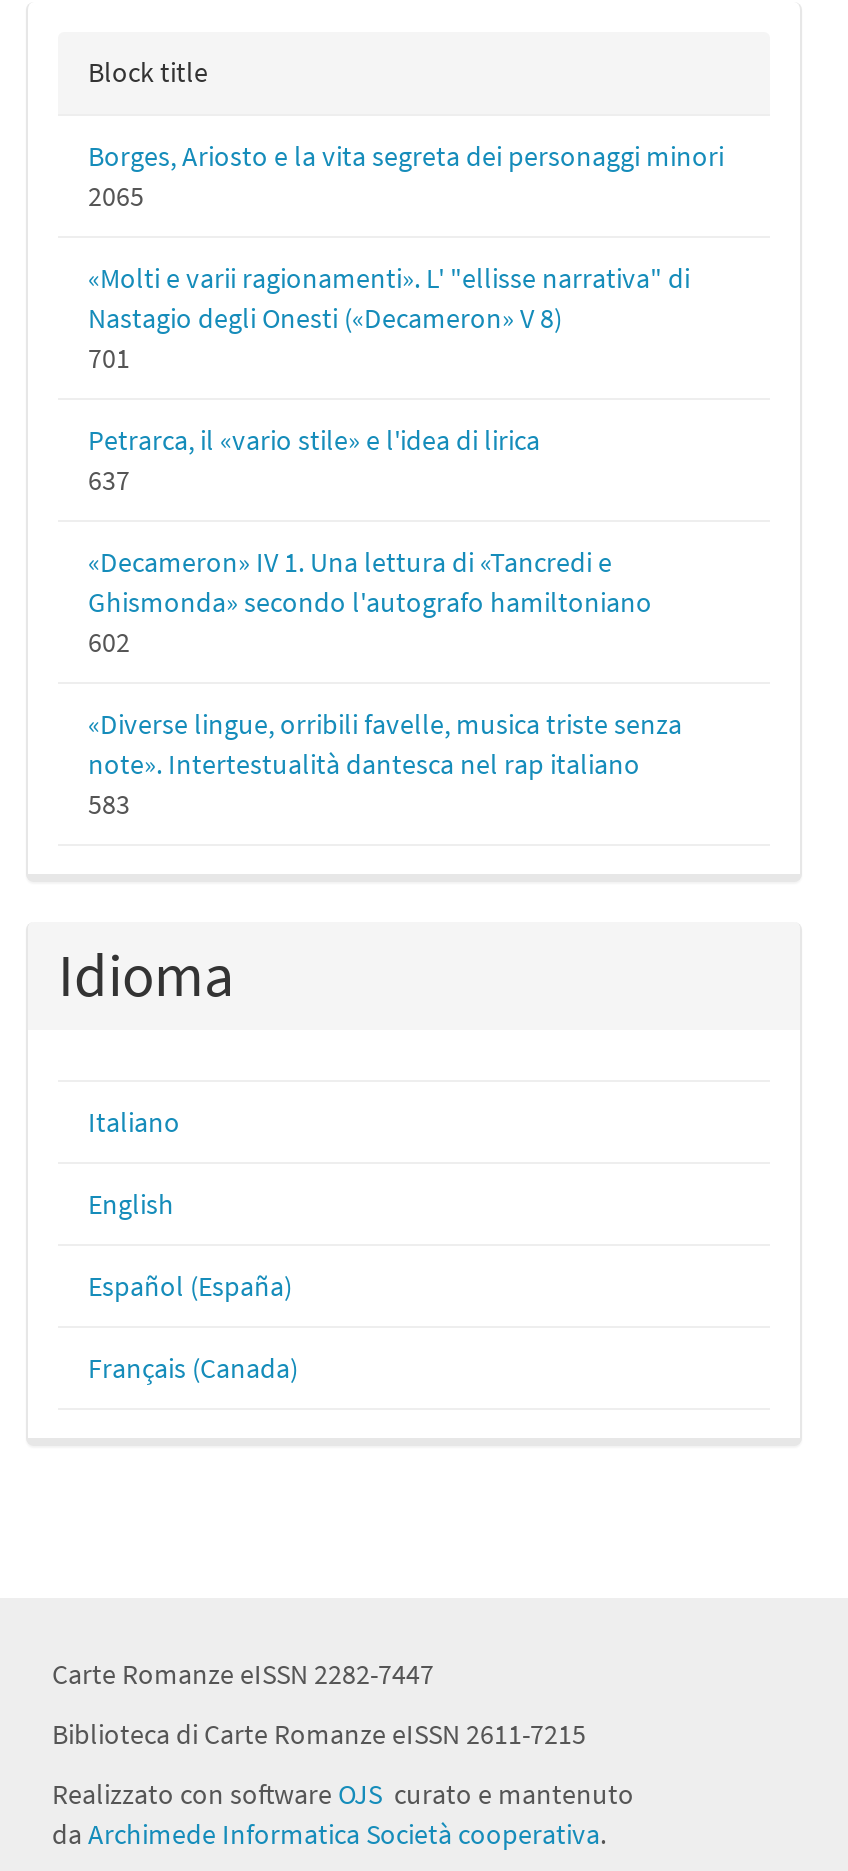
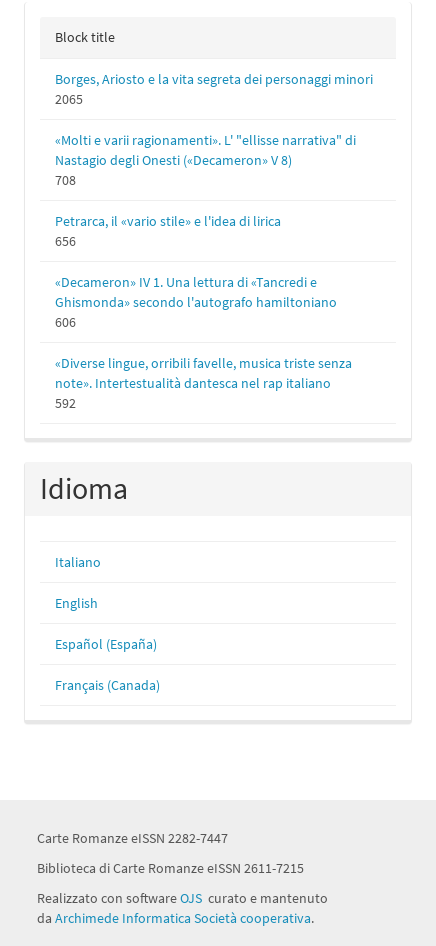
[88,341,130,377] 701 -> [55,171,76,189] 708
[88,463,130,499] 637 -> [55,232,76,250] 656
[88,625,130,661] 602 -> [55,313,76,331] 606
[88,787,130,823] 583 -> [55,394,76,412] 592

